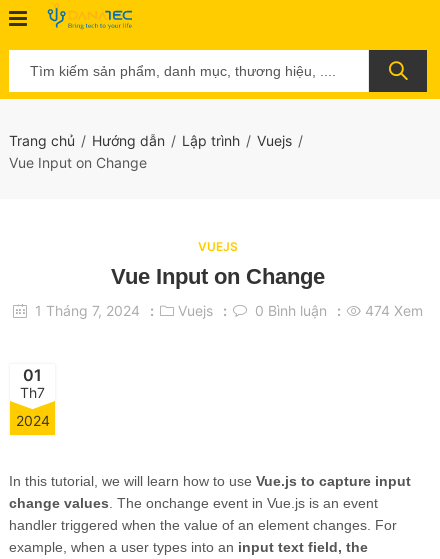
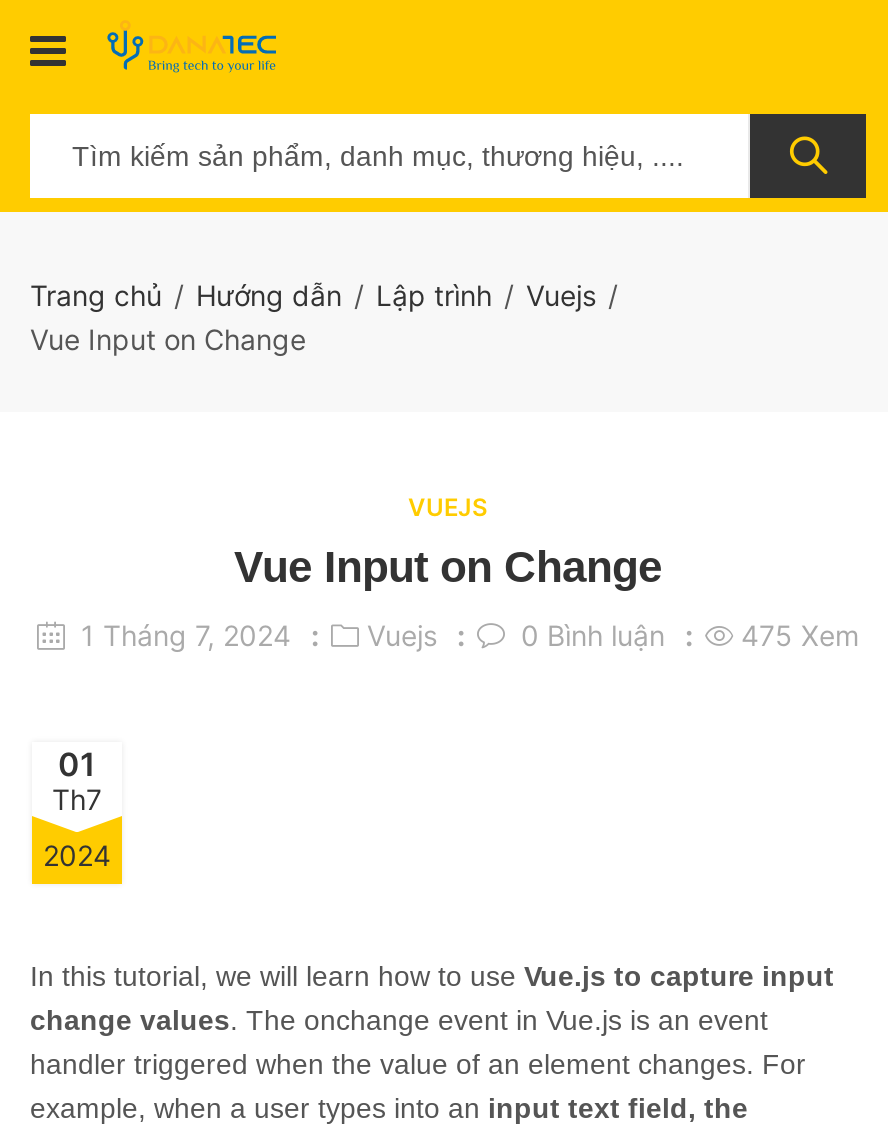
[365,302,423,319] 474 Xem -> [741,619,859,653] 475 Xem

